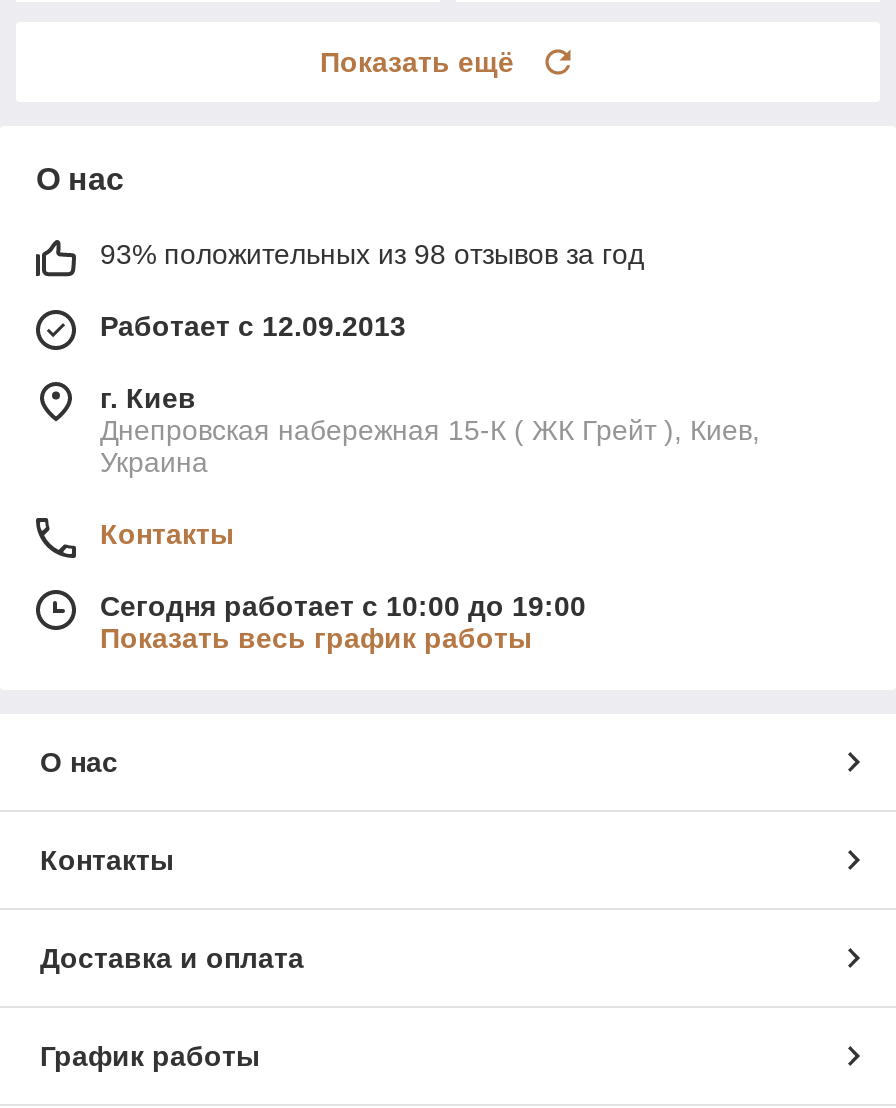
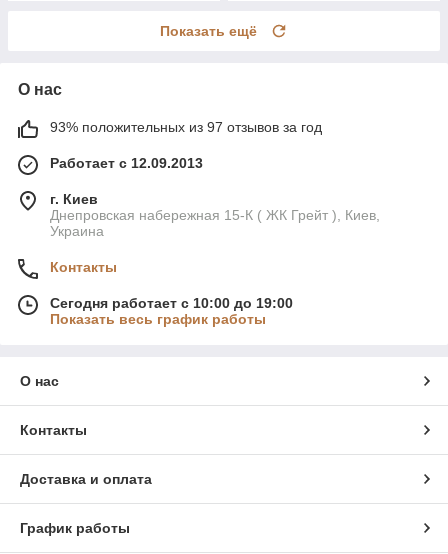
[100,238,644,270] 93% положительных из 98 отзывов за год -> [50,119,322,135] 93% положительных из 97 отзывов за год

